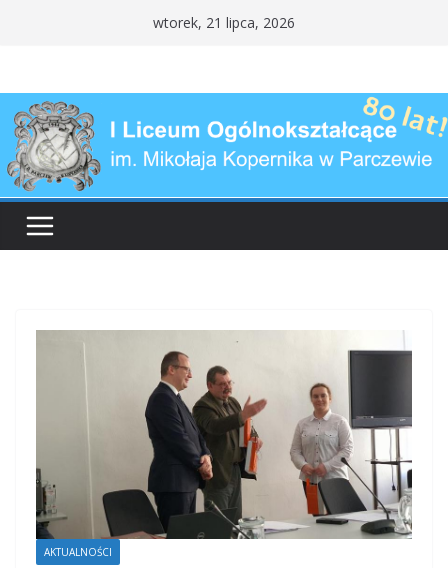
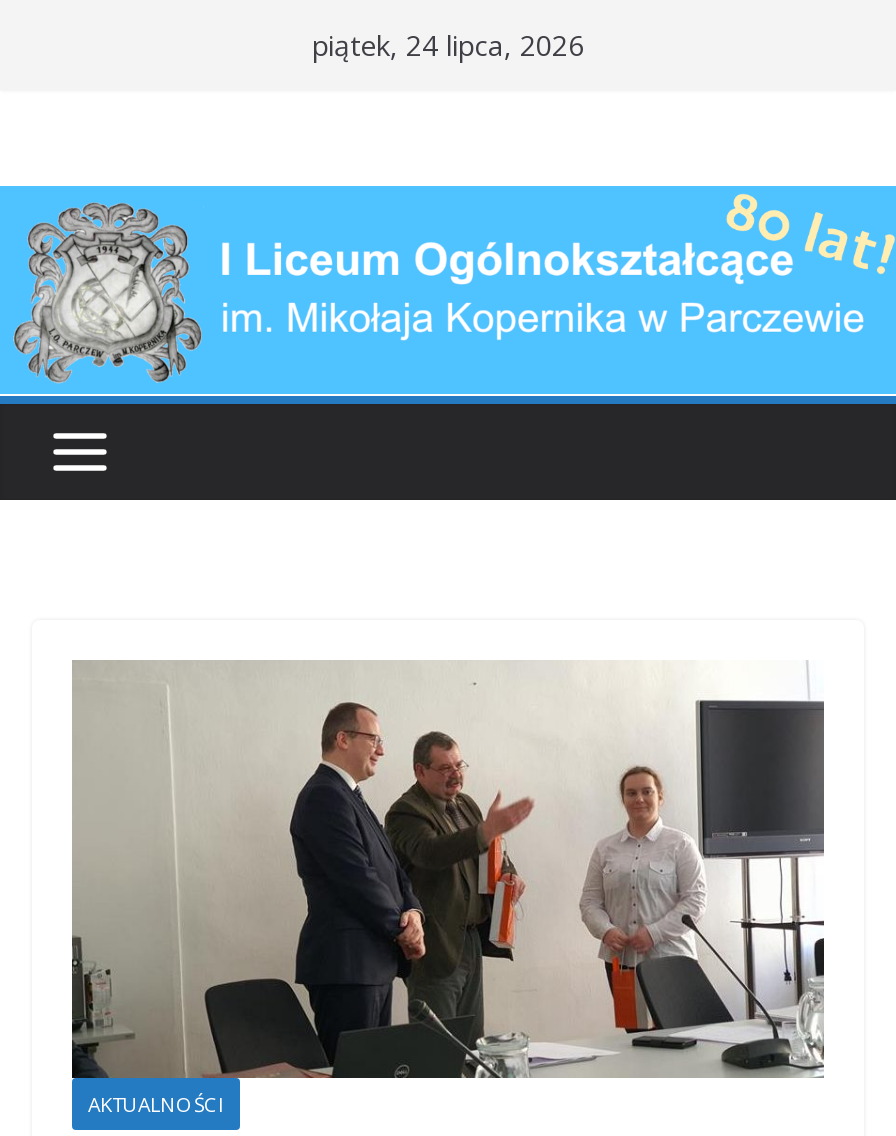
[153,13,295,32] wtorek, 21 lipca, 2026 -> [312,26,584,64] piątek, 24 lipca, 2026

